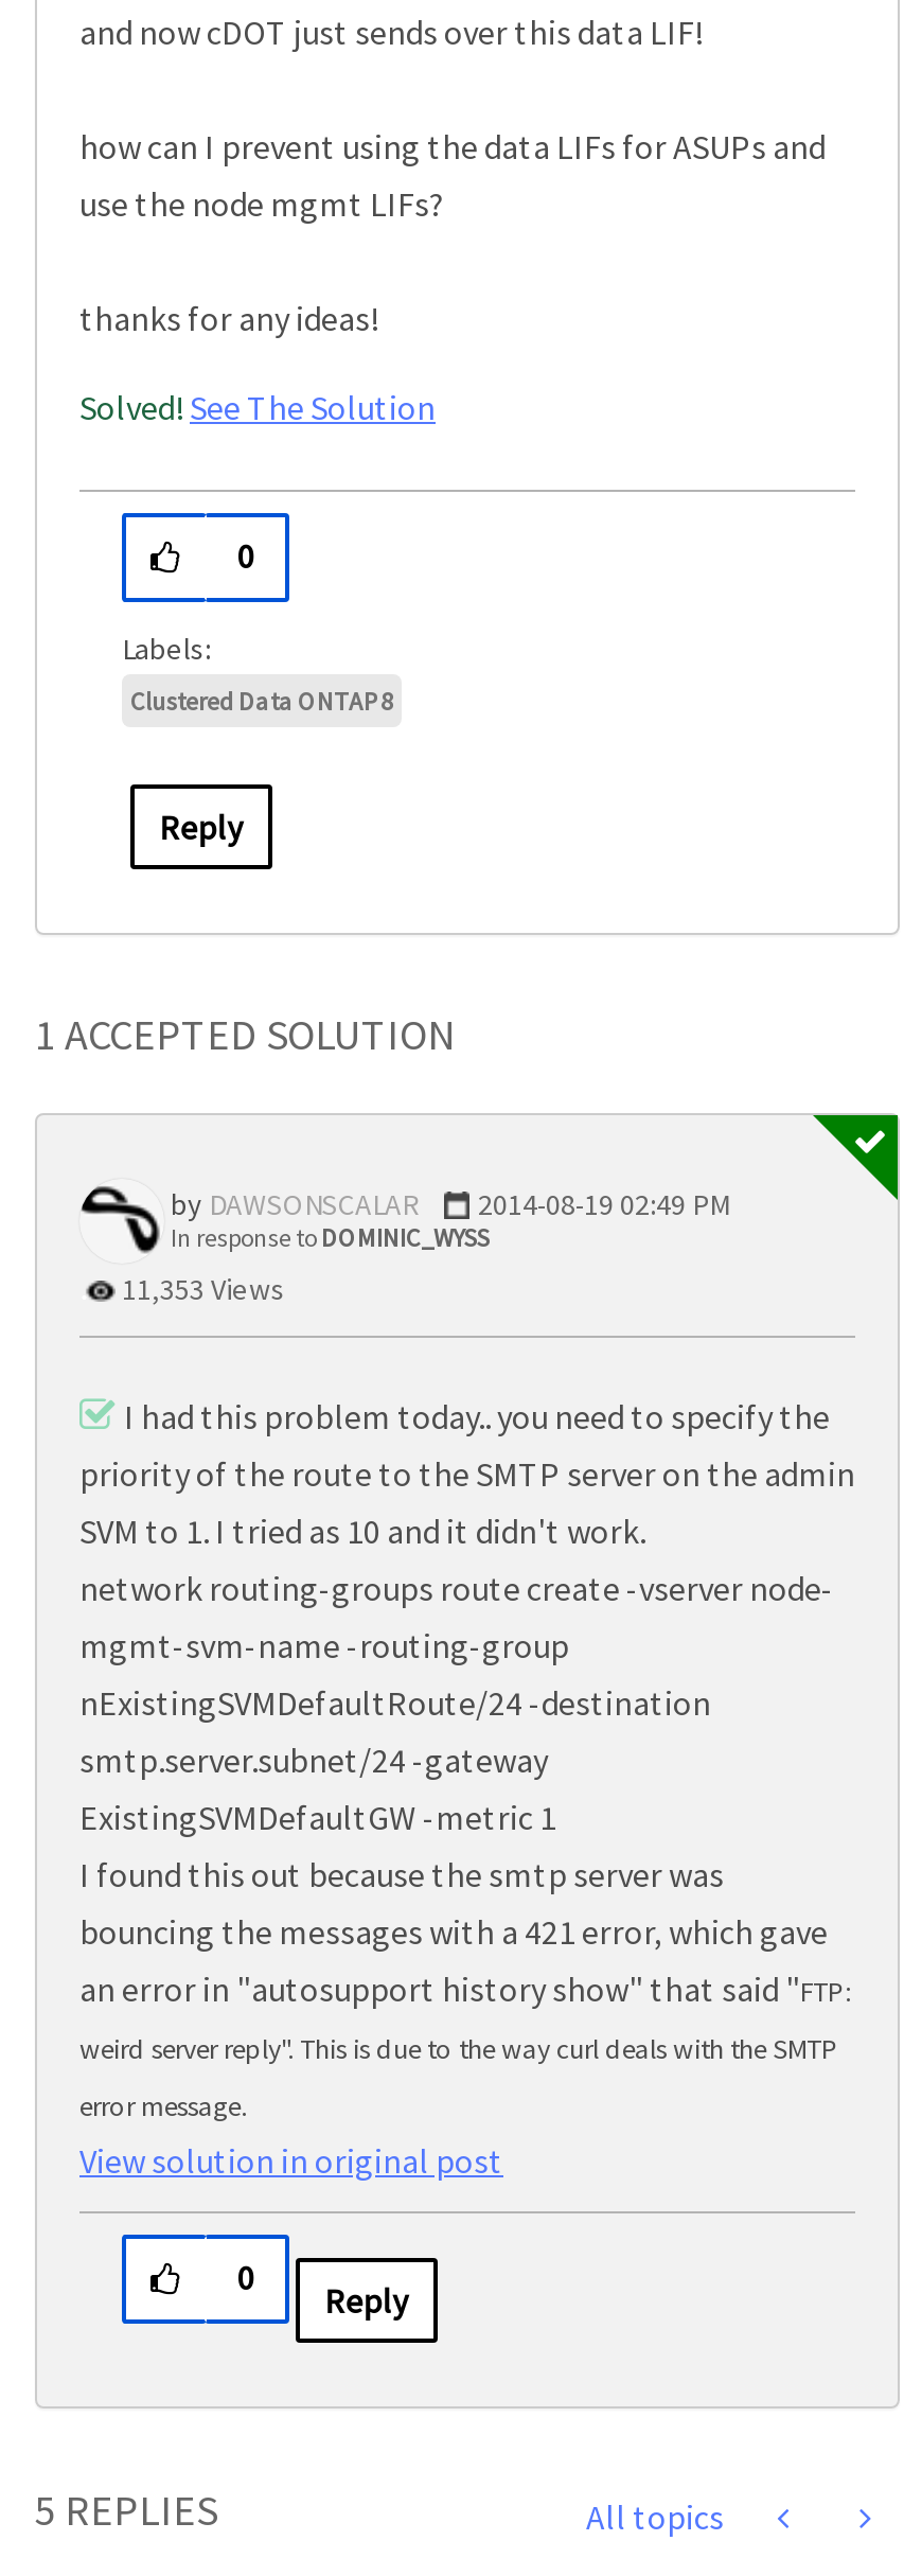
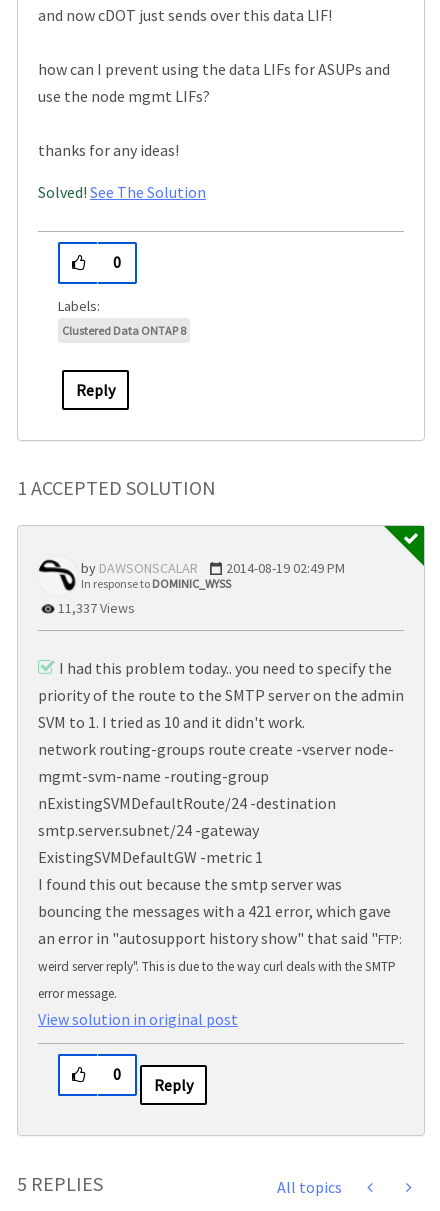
[116,1270,285,1308] 11,353 Views -> [55,599,135,617] 11,337 Views

